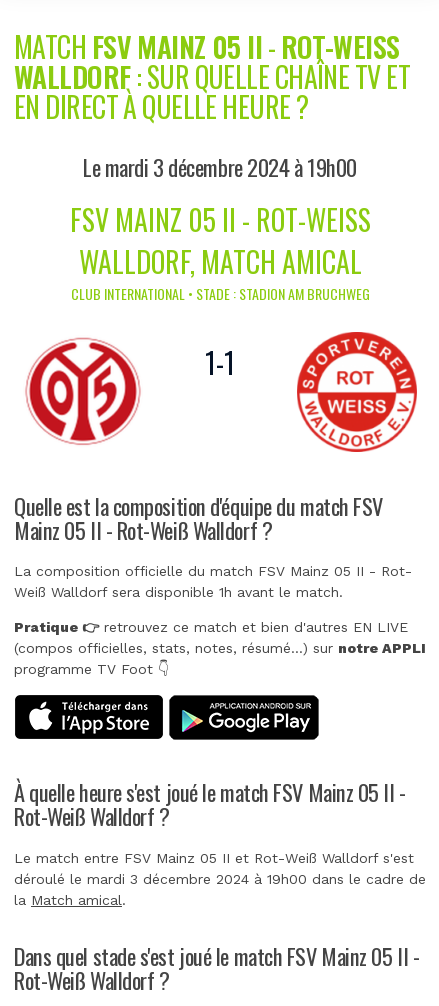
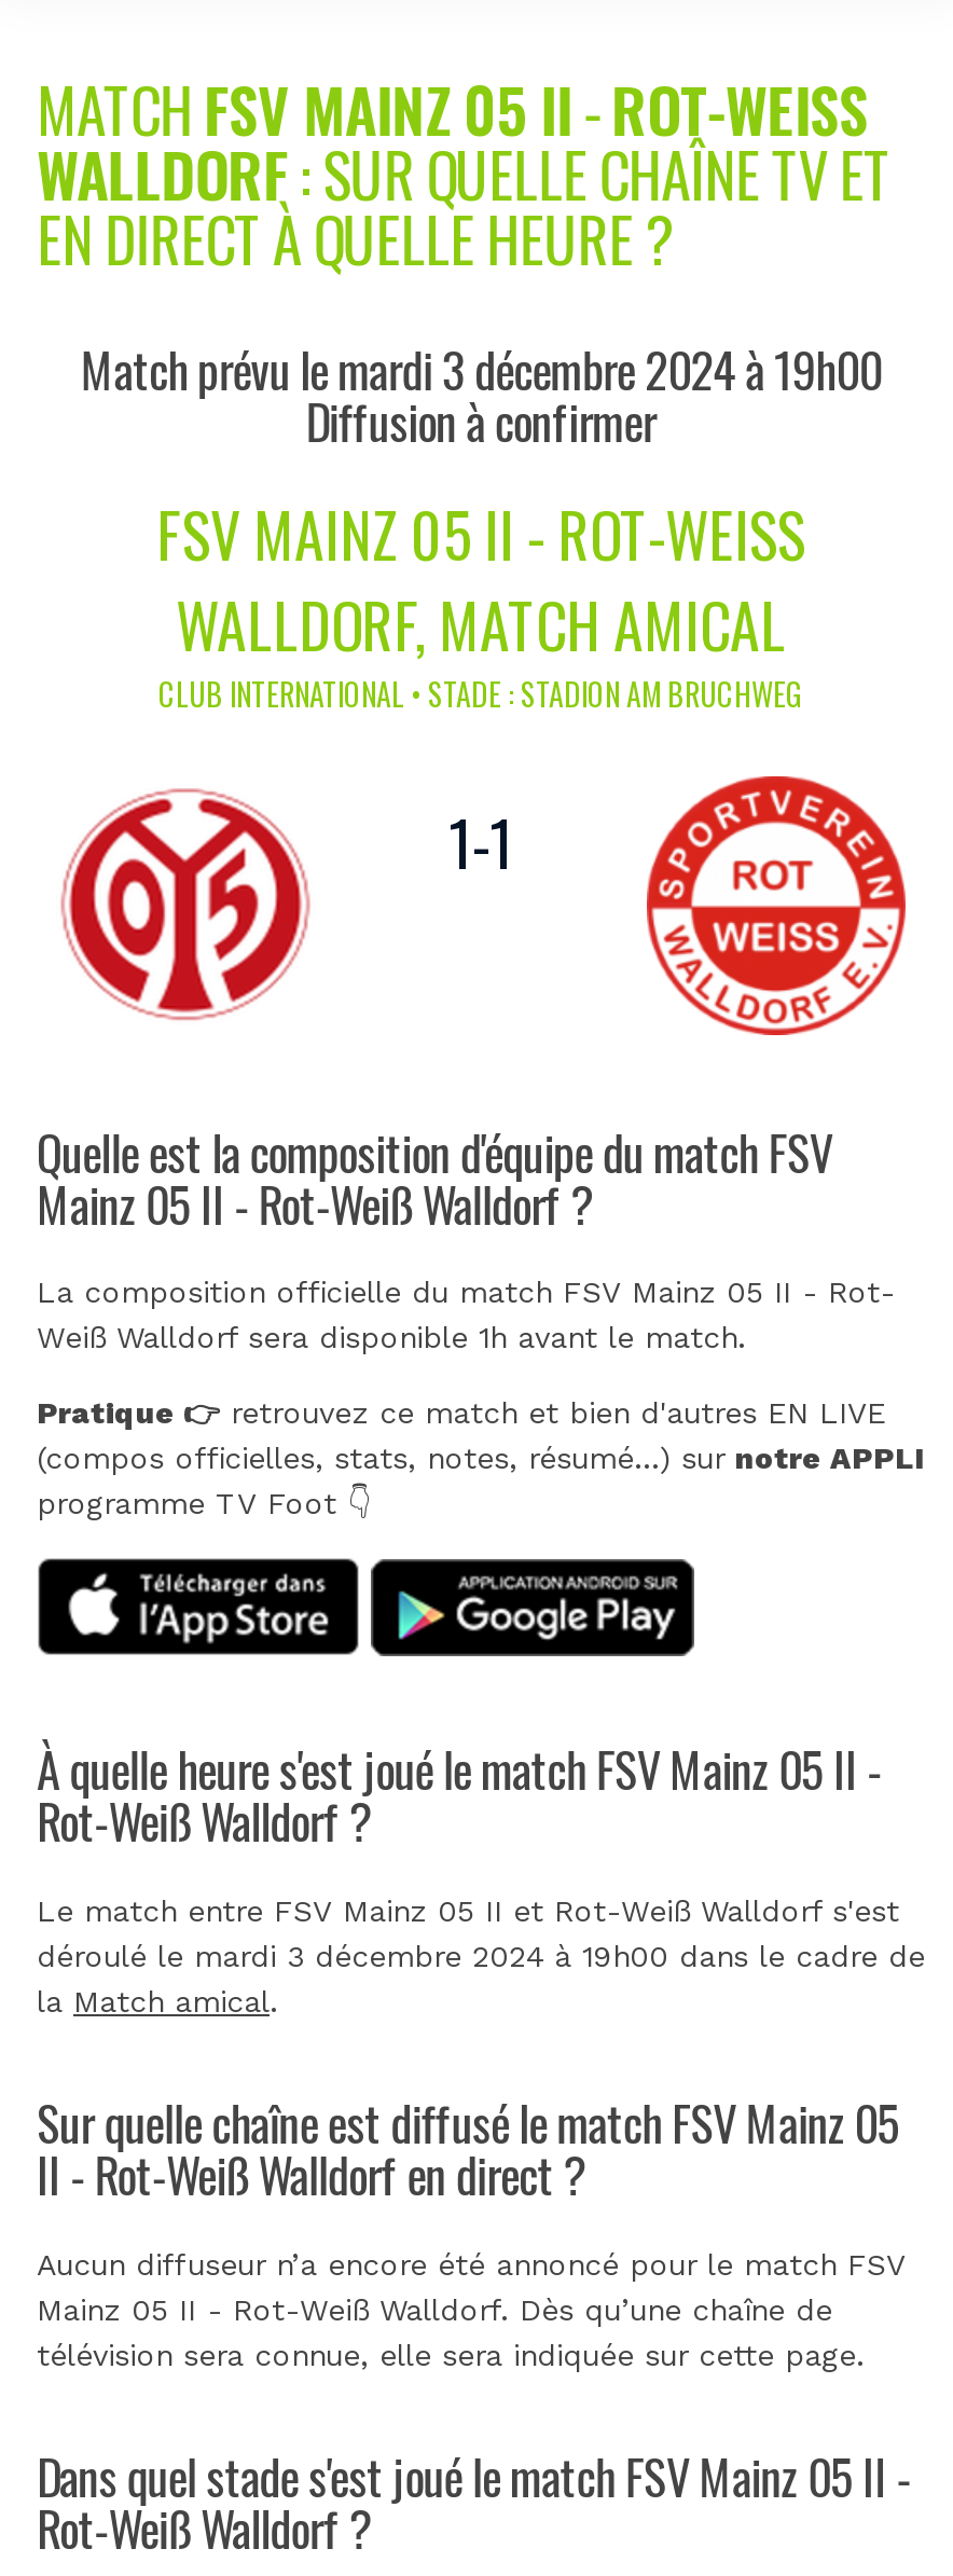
[83,150,357,183] Le mardi 3 décembre 2024 à 19h00 -> [80,333,881,456] Match prévu le mardi 3 décembre 2024 à 19h00 | Diffusion à confirmer
none -> [37,2085,906,2372] Sur quelle chaîne est diffusé le match FSV Mainz 05 | II - Rot-Weiß Walldorf en direct ? | Aucun diffuseur n’a encore été annoncé pour le match FSV | Mainz 05 II - Rot-Weiß Walldorf. Dès qu’une chaîne de | télévision sera connue, elle sera indiquée sur cette page.

